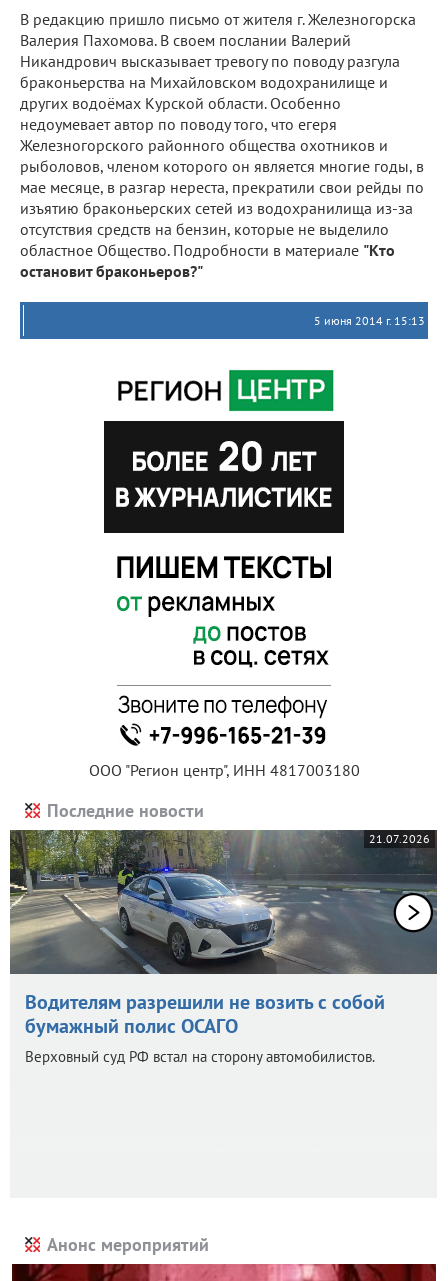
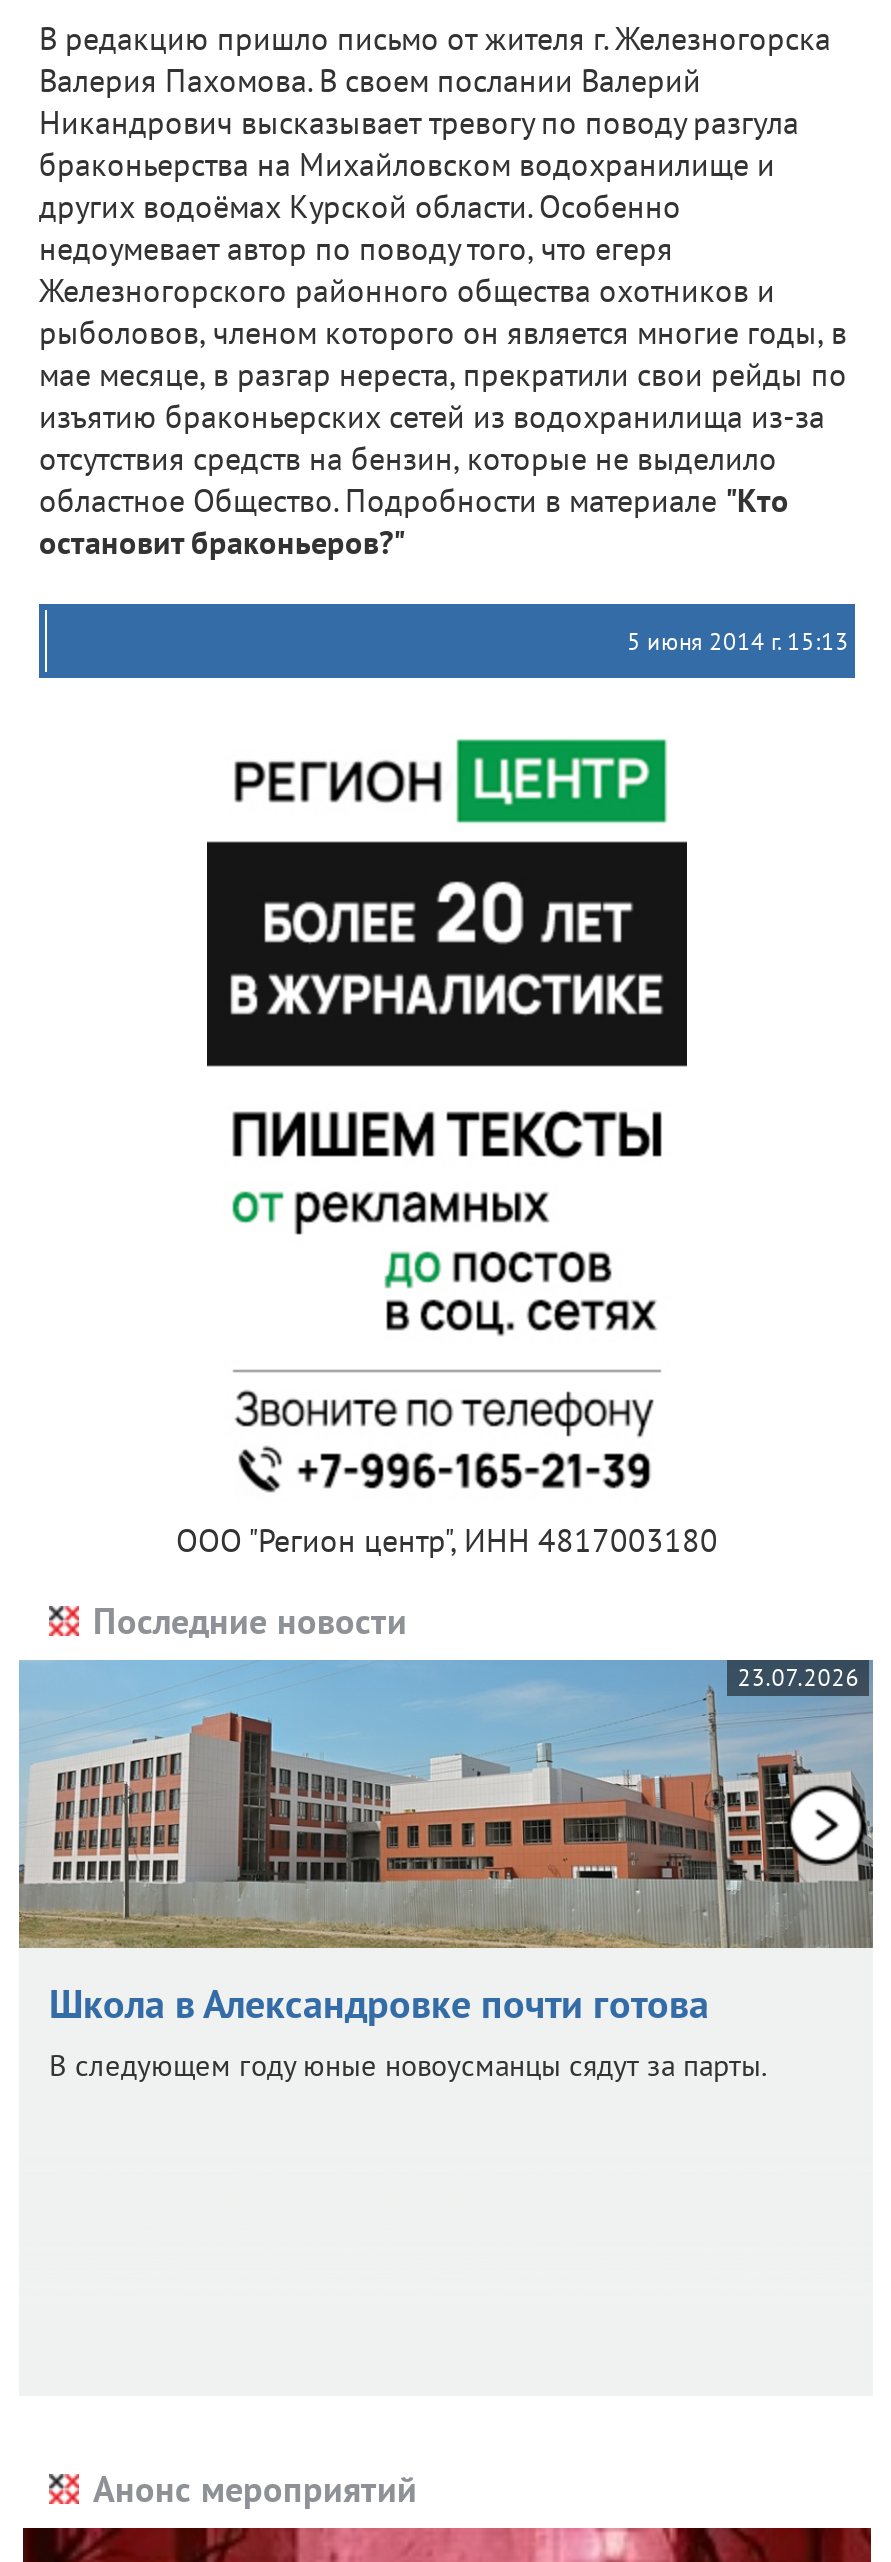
[9,829,437,975] [image] | 21.07.2026 -> [19,1658,873,1950] [image] | 23.07.2026
[25,989,385,1066] Водителям разрешили не возить с собой | бумажный полис ОСАГО | Верховный суд РФ встал на сторону автомобилистов. -> [49,1978,767,2084] Школа в Александровке почти готова | В следующем году юные новоусманцы сядут за парты.

